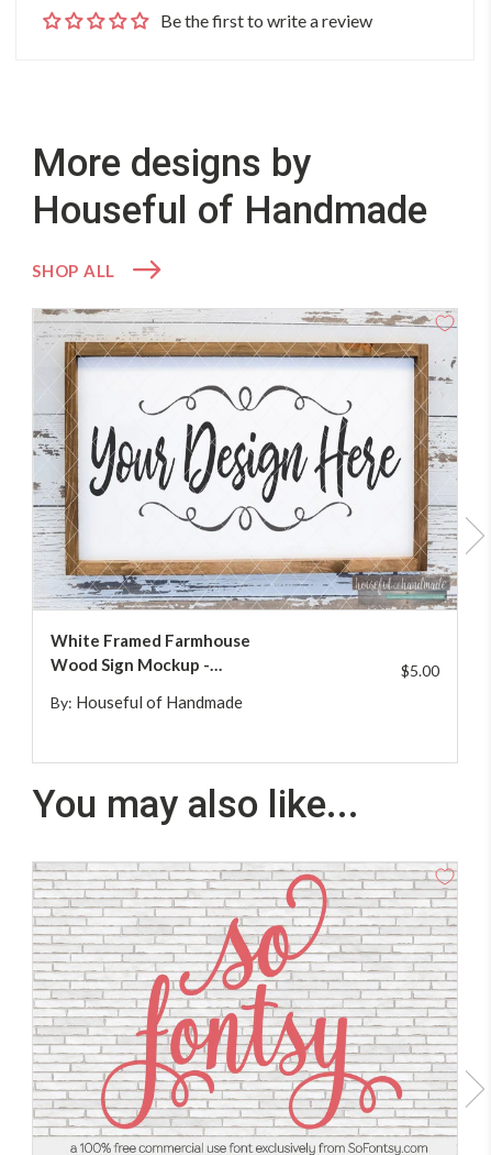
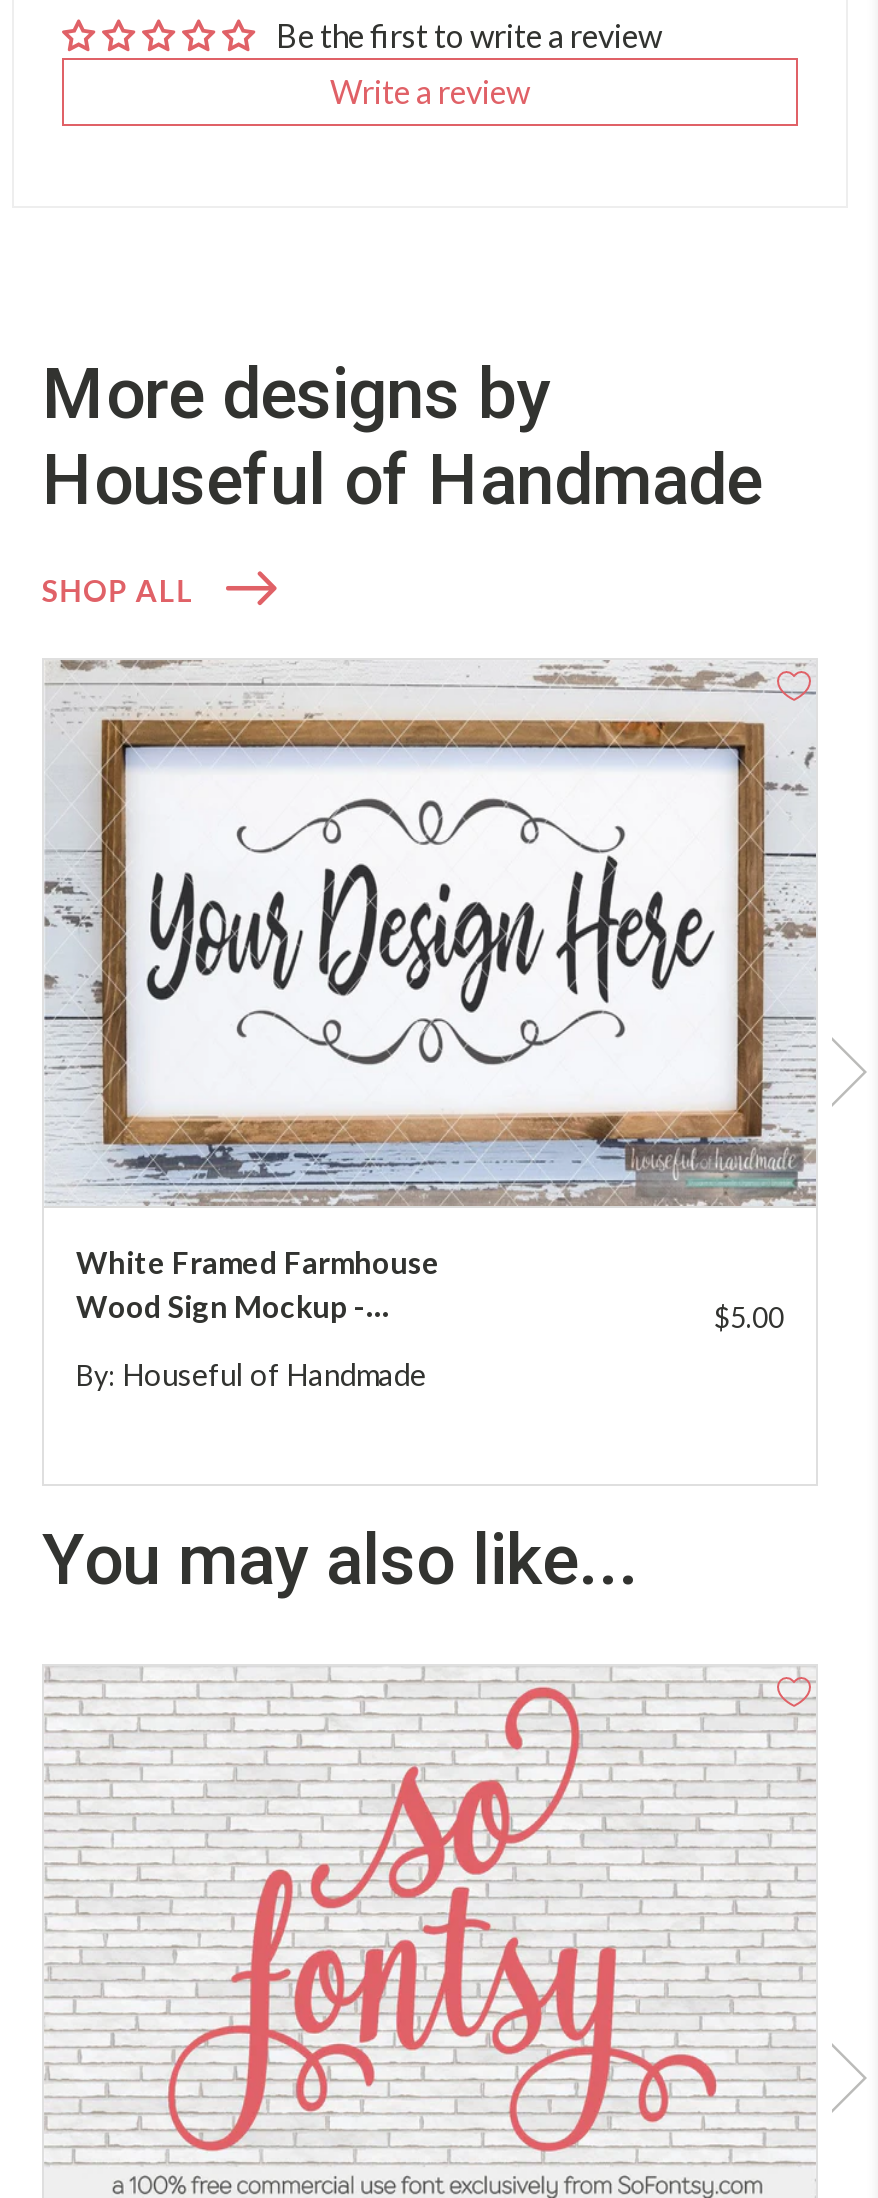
none -> [330,71,530,109] Write a review

